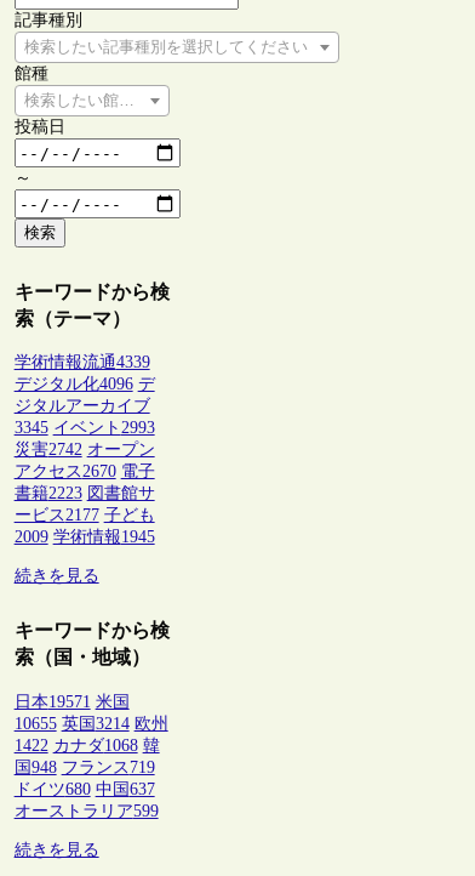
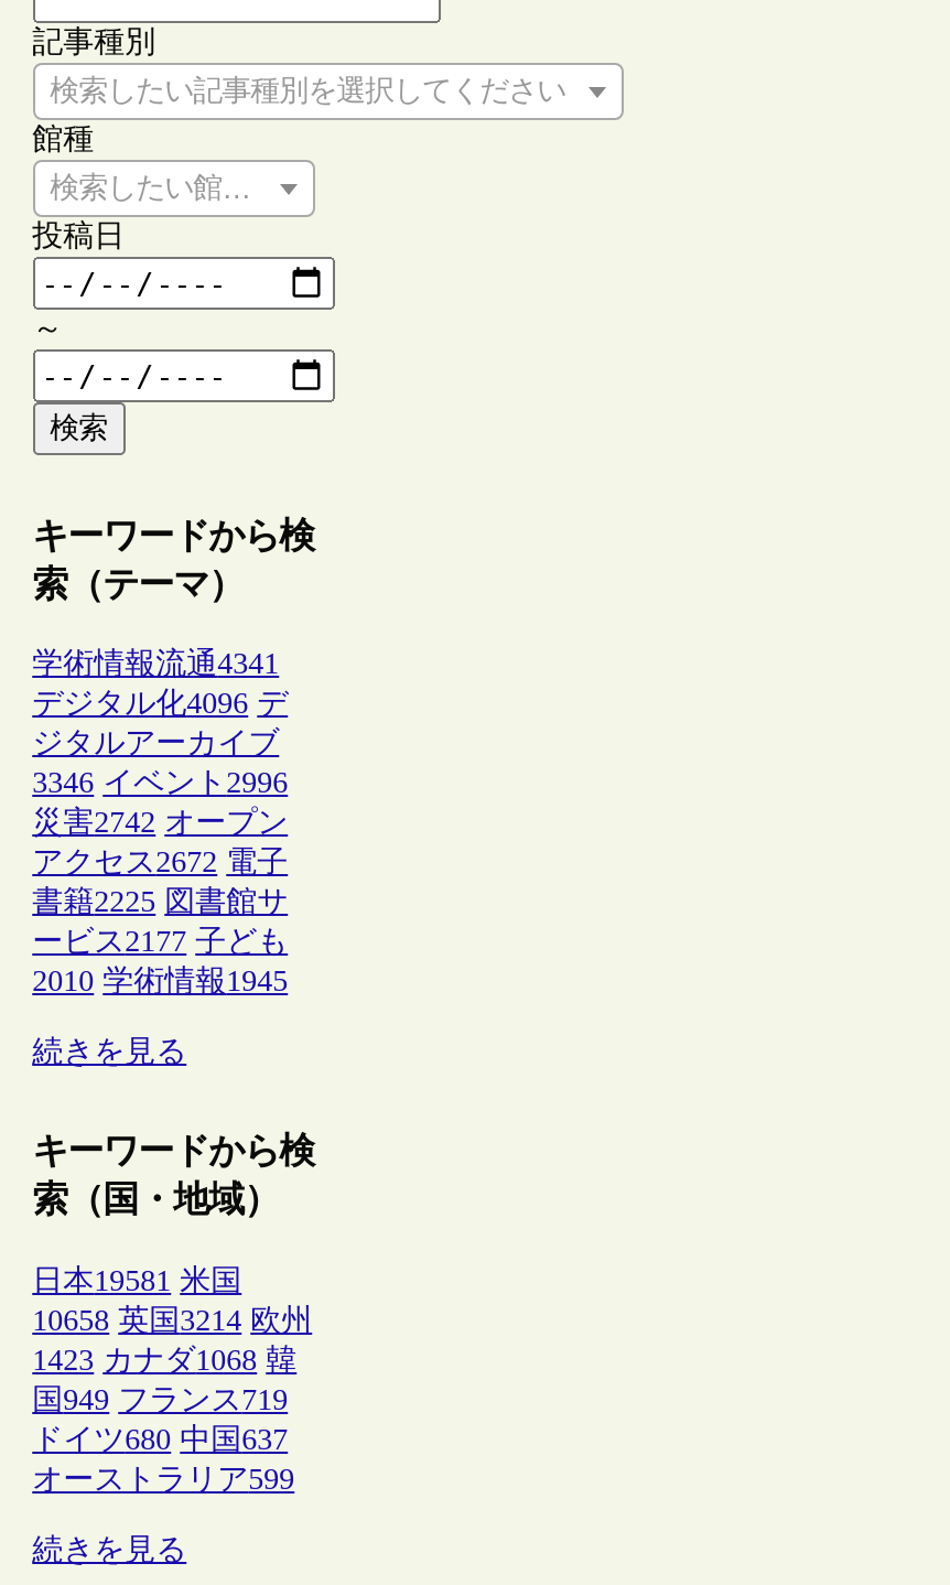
[14,353,150,371] 学術情報流通4339 -> [32,647,279,680] 学術情報流通4341
[14,419,155,437] 3345 イベント2993 -> [32,766,288,799] 3346 イベント2996
[14,462,155,480] アクセス2670 電子 -> [32,845,288,878] アクセス2672 電子
[14,484,155,502] 書籍2223 図書館サ -> [32,885,288,918] 書籍2225 図書館サ
[14,528,155,546] 2009 学術情報1945 -> [32,964,288,998] 2010 学術情報1945
[14,692,129,711] 日本19571 米国 -> [32,1263,242,1296] 日本19581 米国
[14,714,168,732] 10655 英国3214 欧州 -> [32,1303,312,1336] 10658 英国3214 欧州
[14,736,159,754] 1422 カナダ1068 韓 -> [32,1343,297,1376] 1423 カナダ1068 韓
[14,758,155,776] 国948 フランス719 -> [32,1382,288,1415] 国949 フランス719

